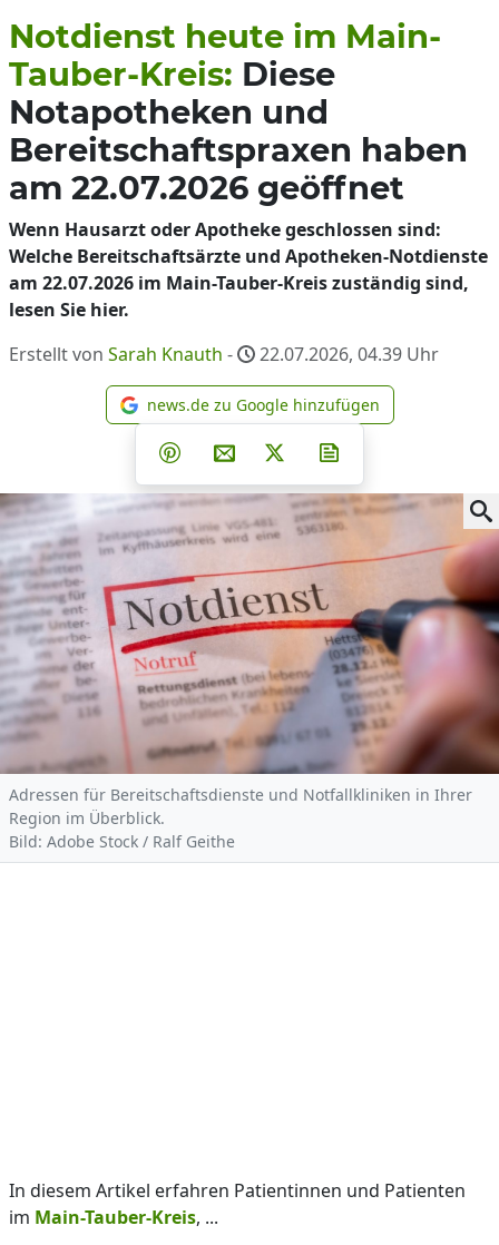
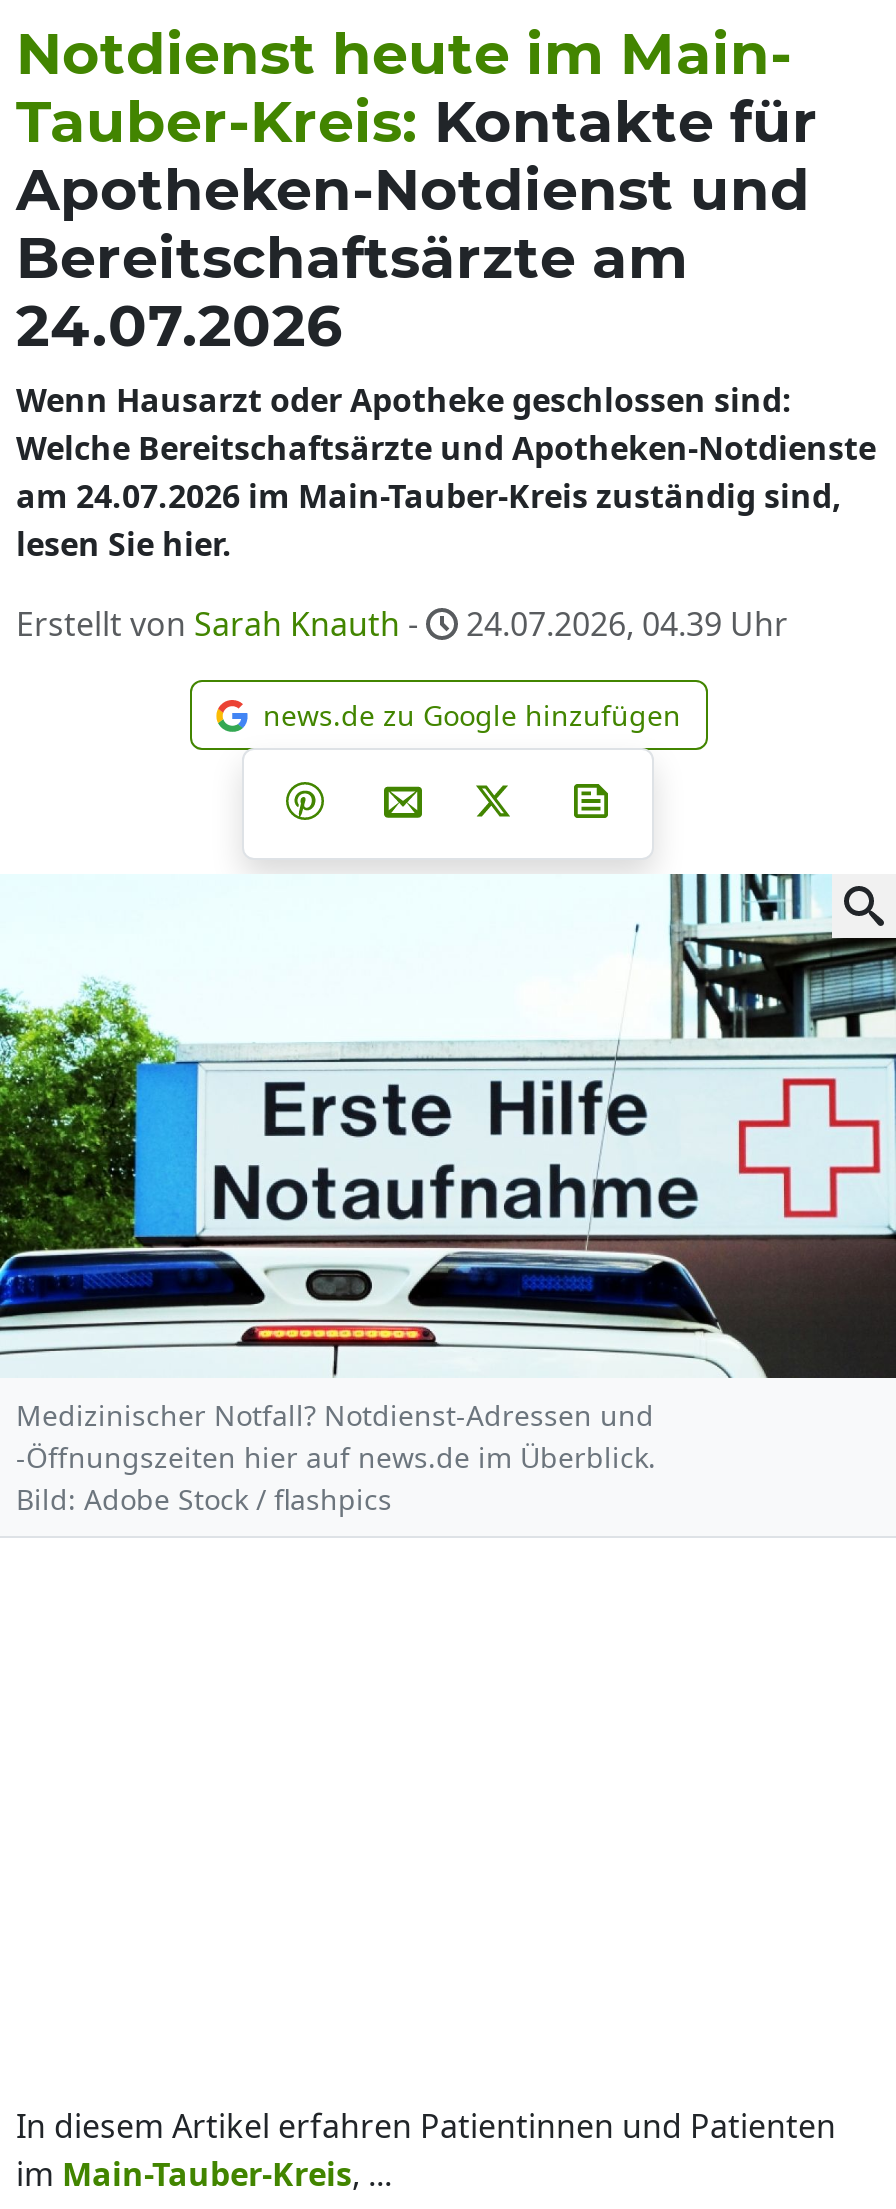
[9,55,468,207] Tauber-Kreis: Diese | Notapotheken und | Bereitschaftspraxen haben | am 22.07.2026 geöffnet -> [16,86,818,360] Tauber-Kreis: Kontakte für | Apotheken-Notdienst und | Bereitschaftsärzte am | 24.07.2026
[9,271,469,295] am 22.07.2026 im Main-Tauber-Kreis zuständig sind, -> [16,474,842,518] am 24.07.2026 im Main-Tauber-Kreis zuständig sind,
[9,342,439,366] Erstellt von Sarah Knauth - 22.07.2026, 04.39 Uhr -> [16,602,788,646] Erstellt von Sarah Knauth - 24.07.2026, 04.39 Uhr
[3,492,496,852] [image] | Adressen für Bereitschaftsdienste und Notfallkliniken in Ihrer | Region im Überblick. | Bild: Adobe Stock / Ralf Geithe -> [6,872,890,1518] [image] | Medizinischer Notfall? Notdienst-Adressen und | -Öffnungszeiten hier auf news.de im Überblick. | Bild: Adobe Stock / flashpics

